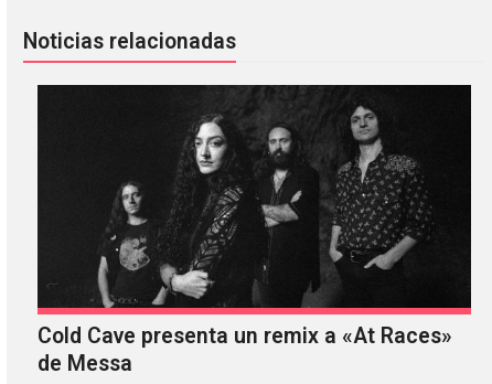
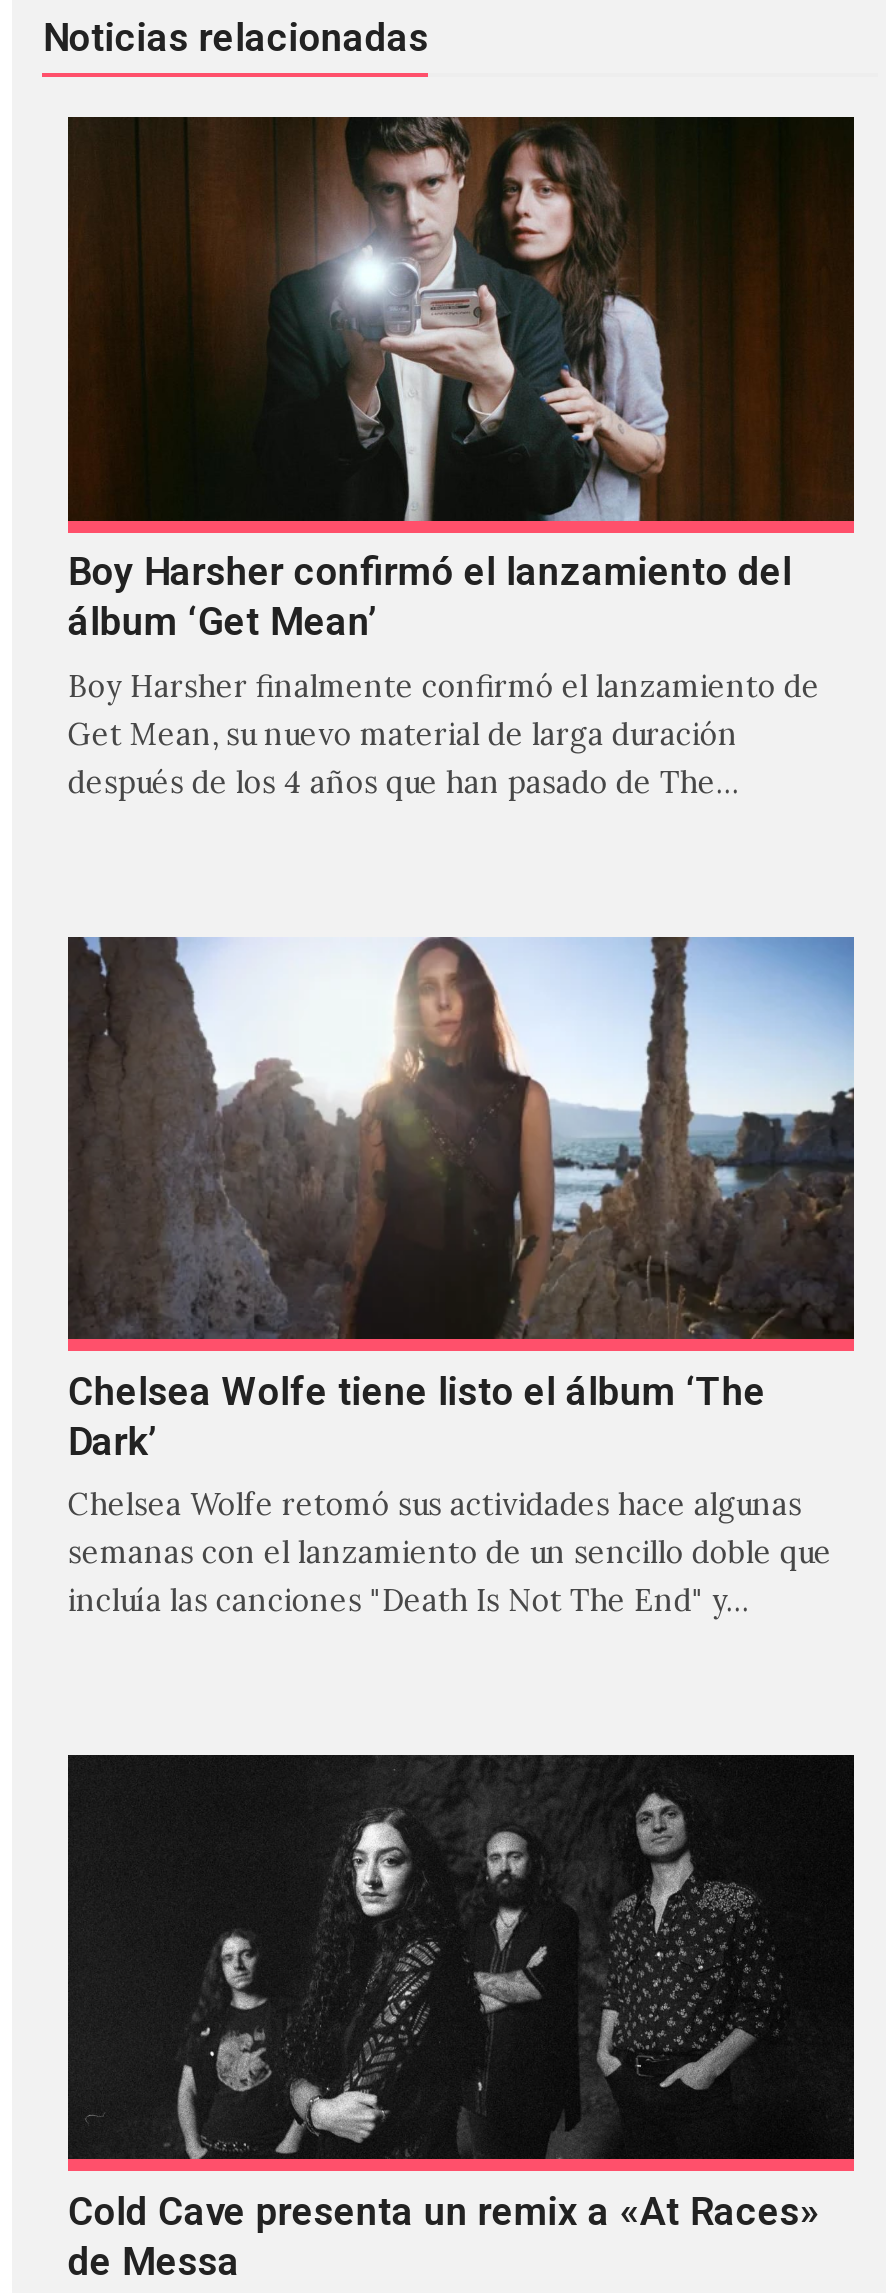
none -> [66,935,856,1620] [image] | Chelsea Wolfe tiene listo el álbum ‘The | Dark’ | Chelsea Wolfe retomó sus actividades hace algunas | semanas con el lanzamiento de un sencillo doble que | incluía las canciones "Death Is Not The End" y…
none -> [68,117,852,800] [image] | Boy Harsher confirmó el lanzamiento del | álbum ‘Get Mean’ | Boy Harsher finalmente confirmó el lanzamiento de | Get Mean, su nuevo material de larga duración | después de los 4 años que han pasado de The…

